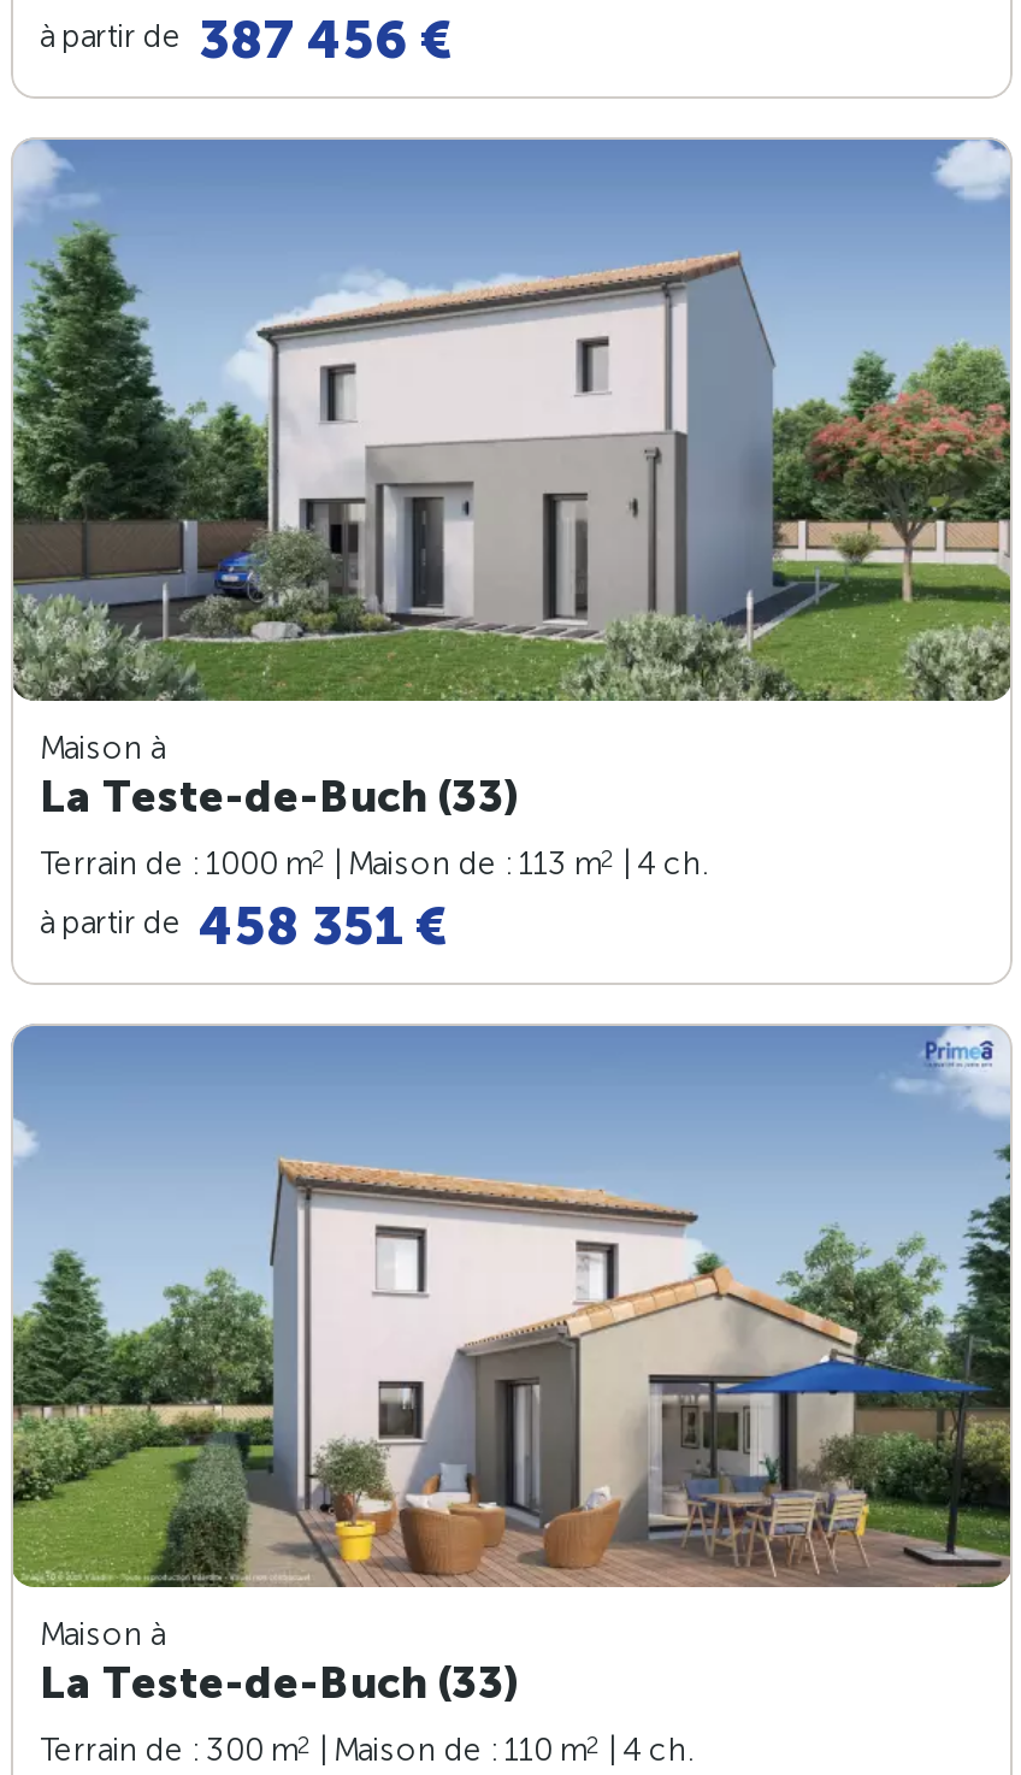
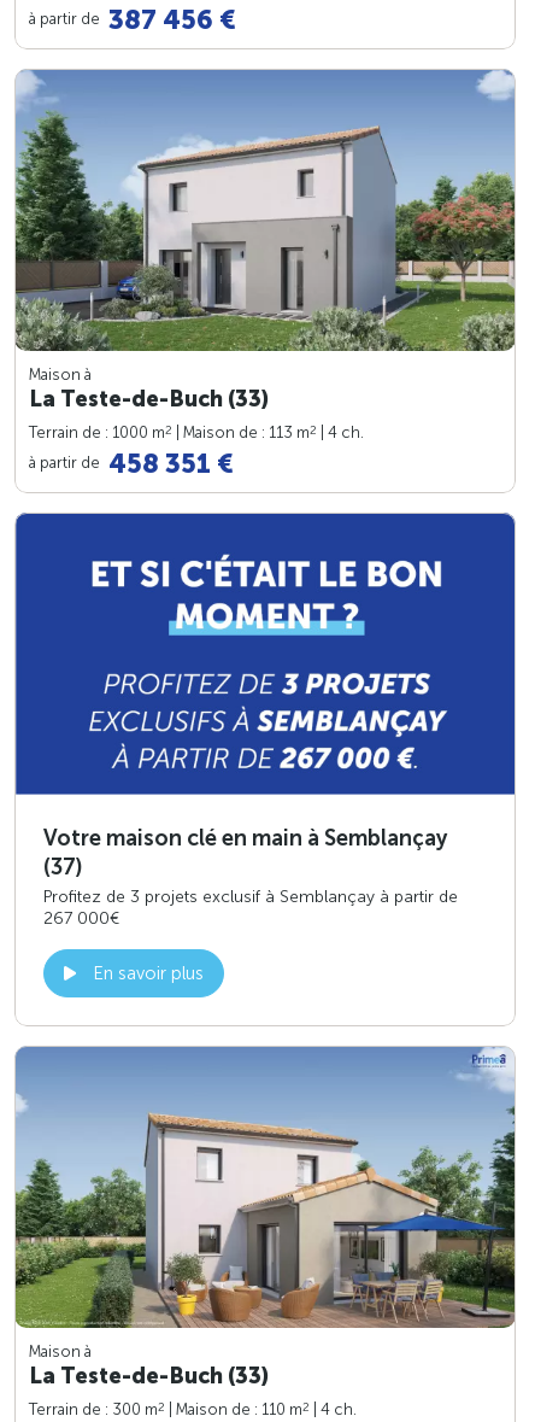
none -> [14,513,516,984] [image] | Votre maison clé en main à Semblançay | (37) | Profitez de 3 projets exclusif à Semblançay à partir de | 267 000€ | En savoir plus

